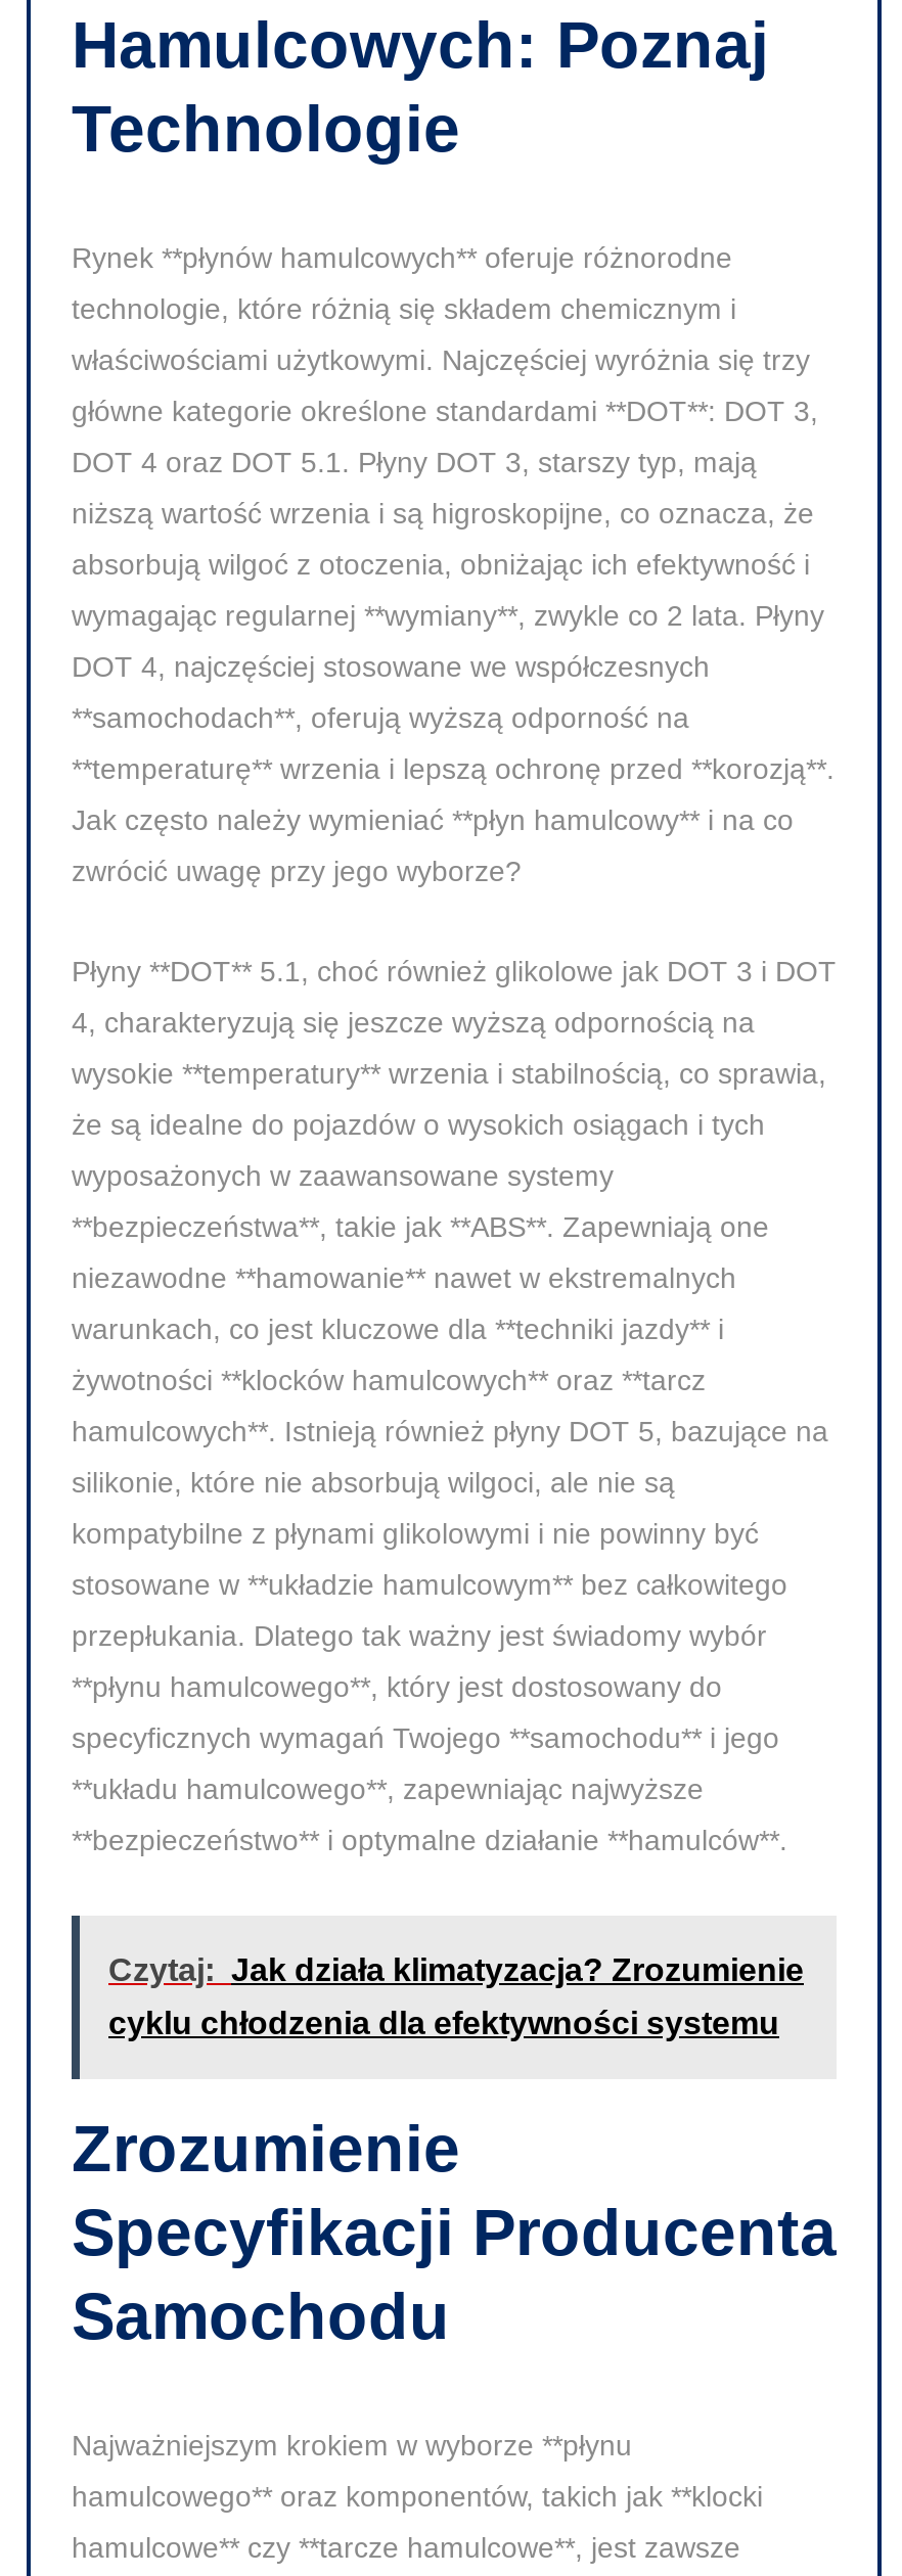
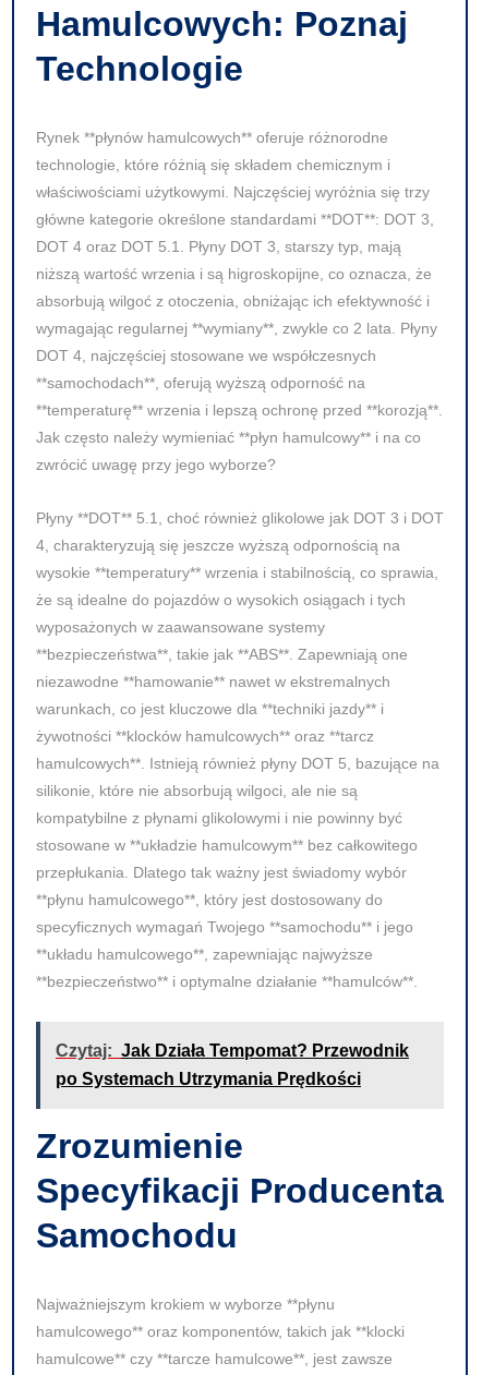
[108,1952,804,1987] Czytaj: Jak działa klimatyzacja? Zrozumienie -> [56,1041,409,1060] Czytaj: Jak Działa Tempomat? Przewodnik
[108,2005,779,2040] cyklu chłodzenia dla efektywności systemu -> [56,1069,361,1088] po Systemach Utrzymania Prędkości

